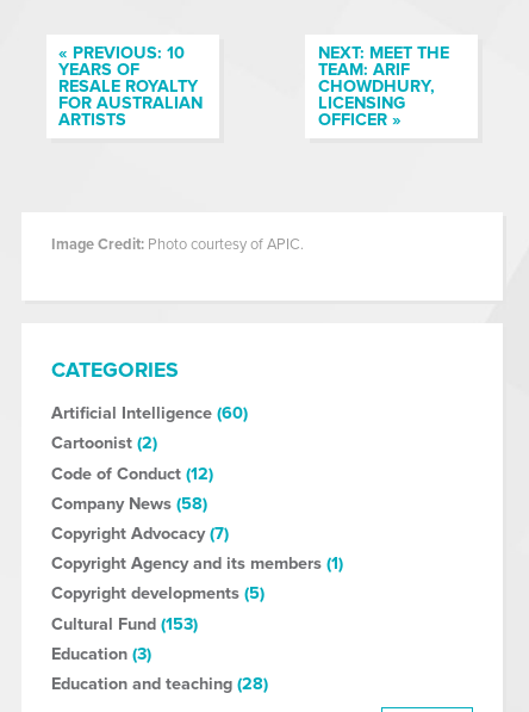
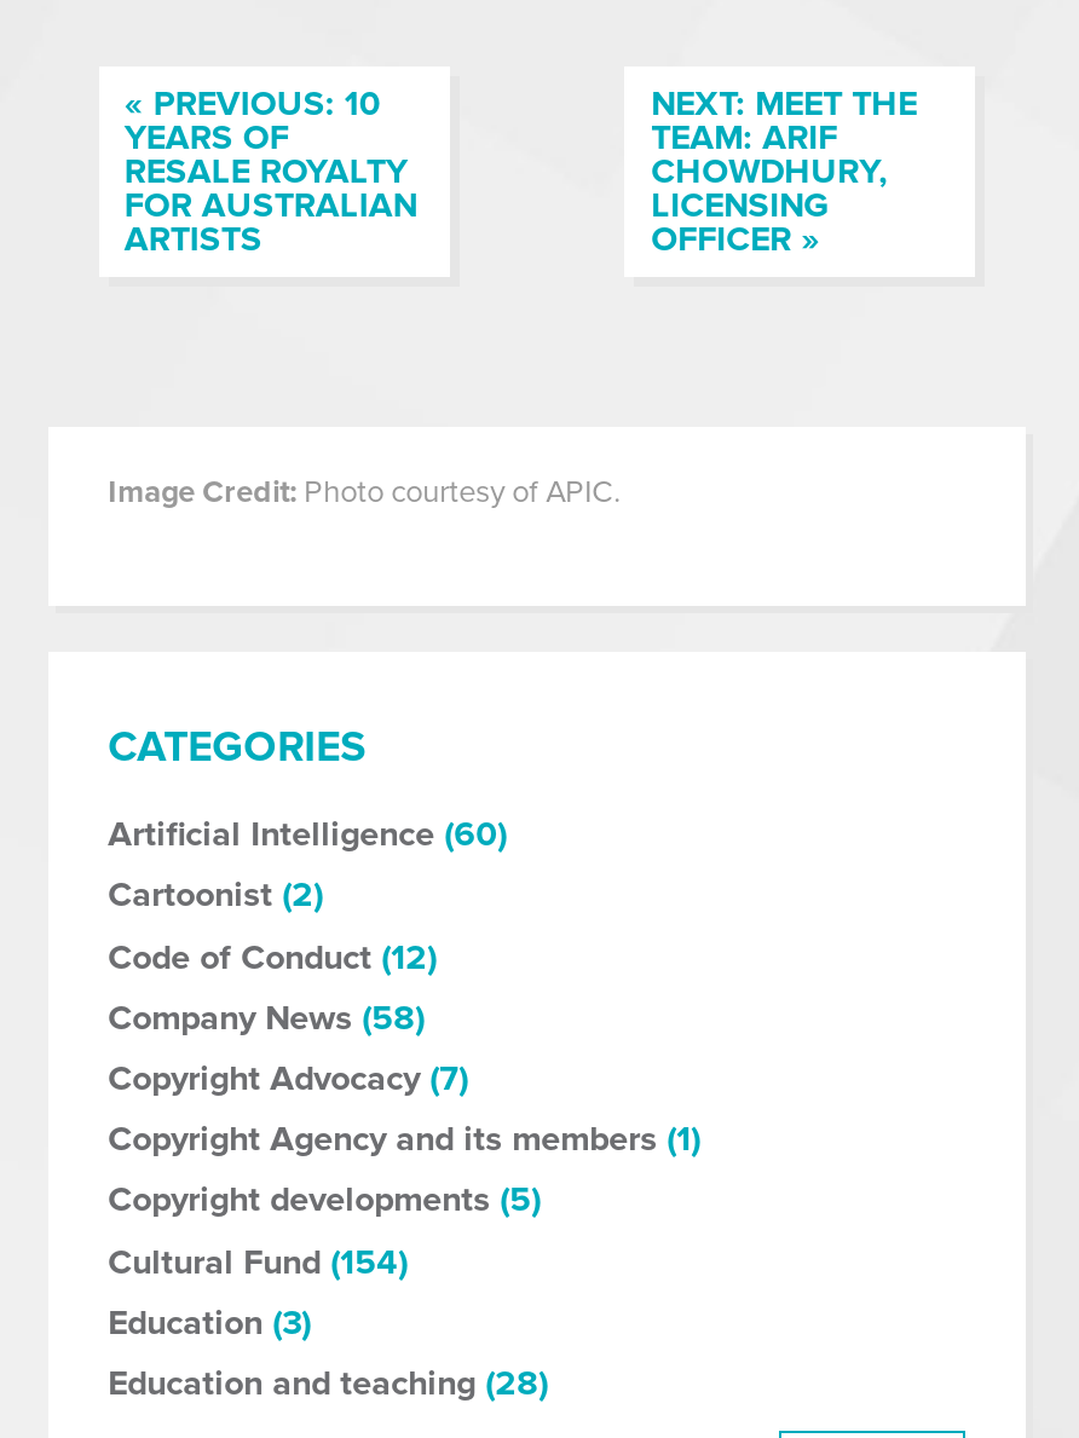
[51,614,197,634] Cultural Fund (153) -> [108,1241,408,1282] Cultural Fund (154)

